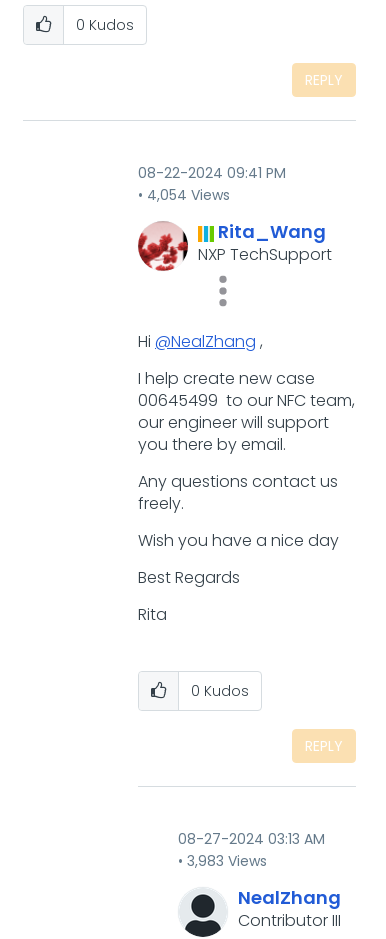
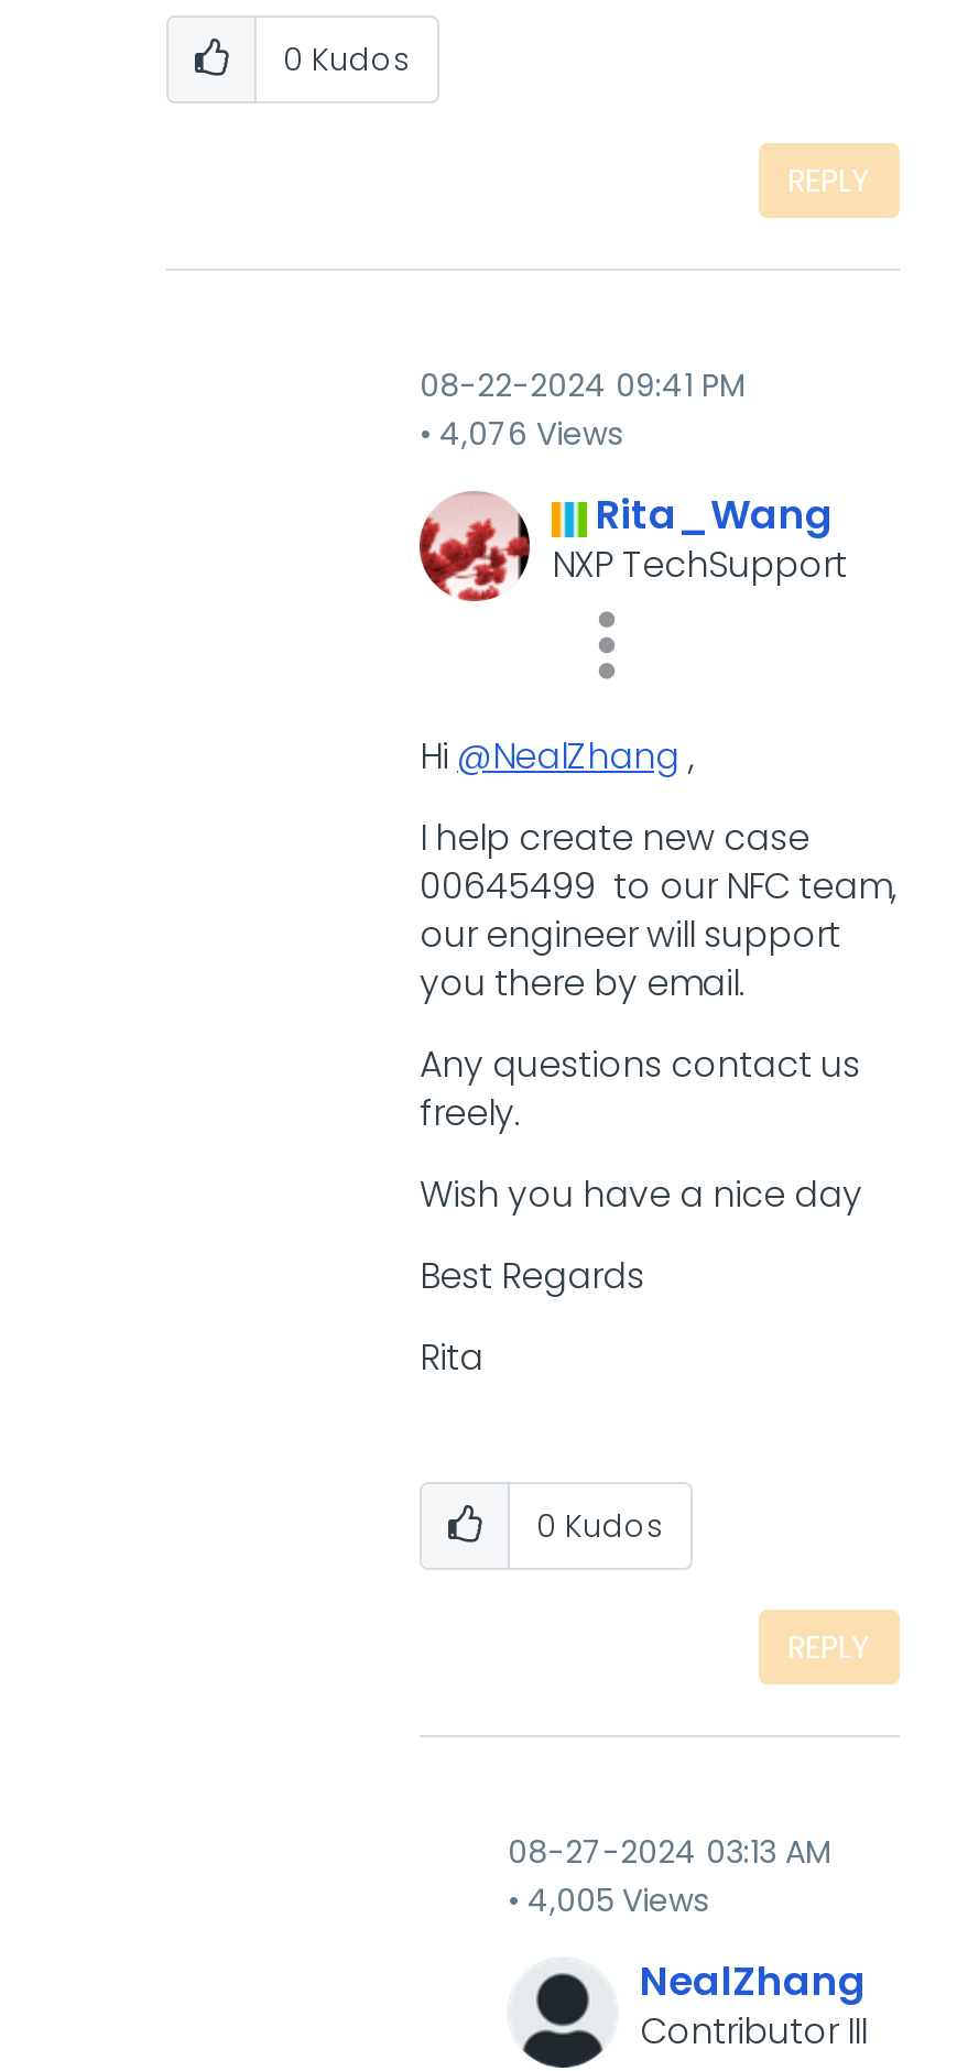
[147,185,230,205] 4,054 Views -> [439,412,622,456] 4,076 Views
[187,851,267,871] 3,983 Views -> [527,1878,708,1922] 4,005 Views

